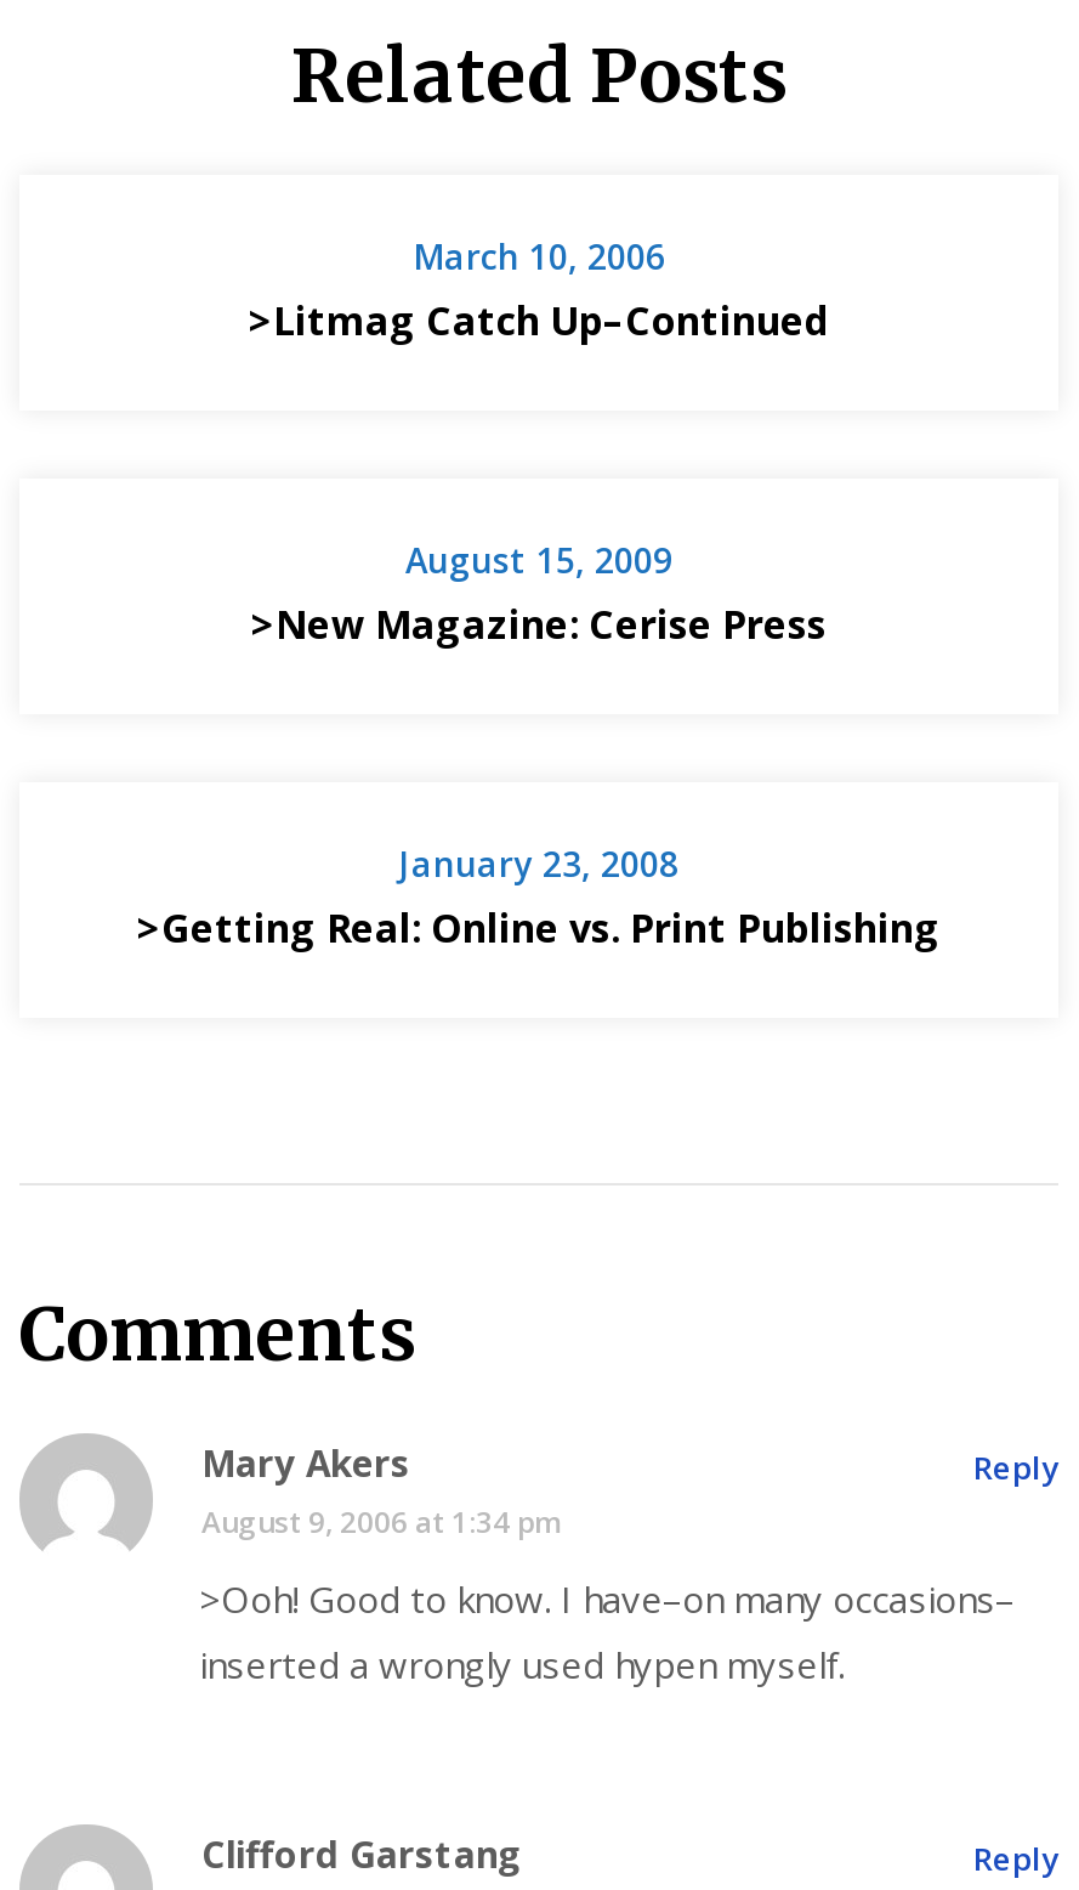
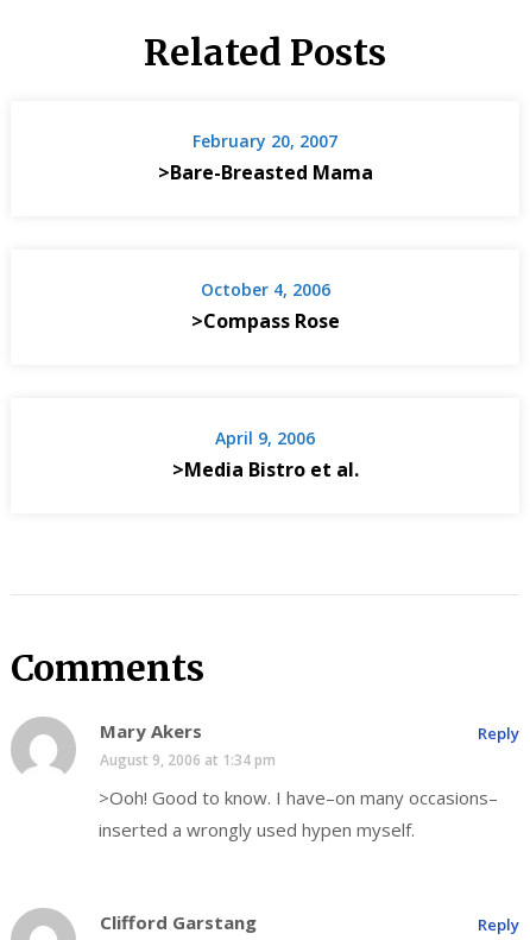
[249,232,829,347] March 10, 2006 | >Litmag Catch Up–Continued -> [157,129,373,185] February 20, 2007 | >Bare-Breasted Mama
[251,536,827,650] August 15, 2009 | >New Magazine: Cerise Press -> [191,278,339,334] October 4, 2006 | >Compass Rose
[137,840,941,954] January 23, 2008 | >Getting Real: Online vs. Print Publishing -> [172,426,358,482] April 9, 2006 | >Media Bistro et al.

